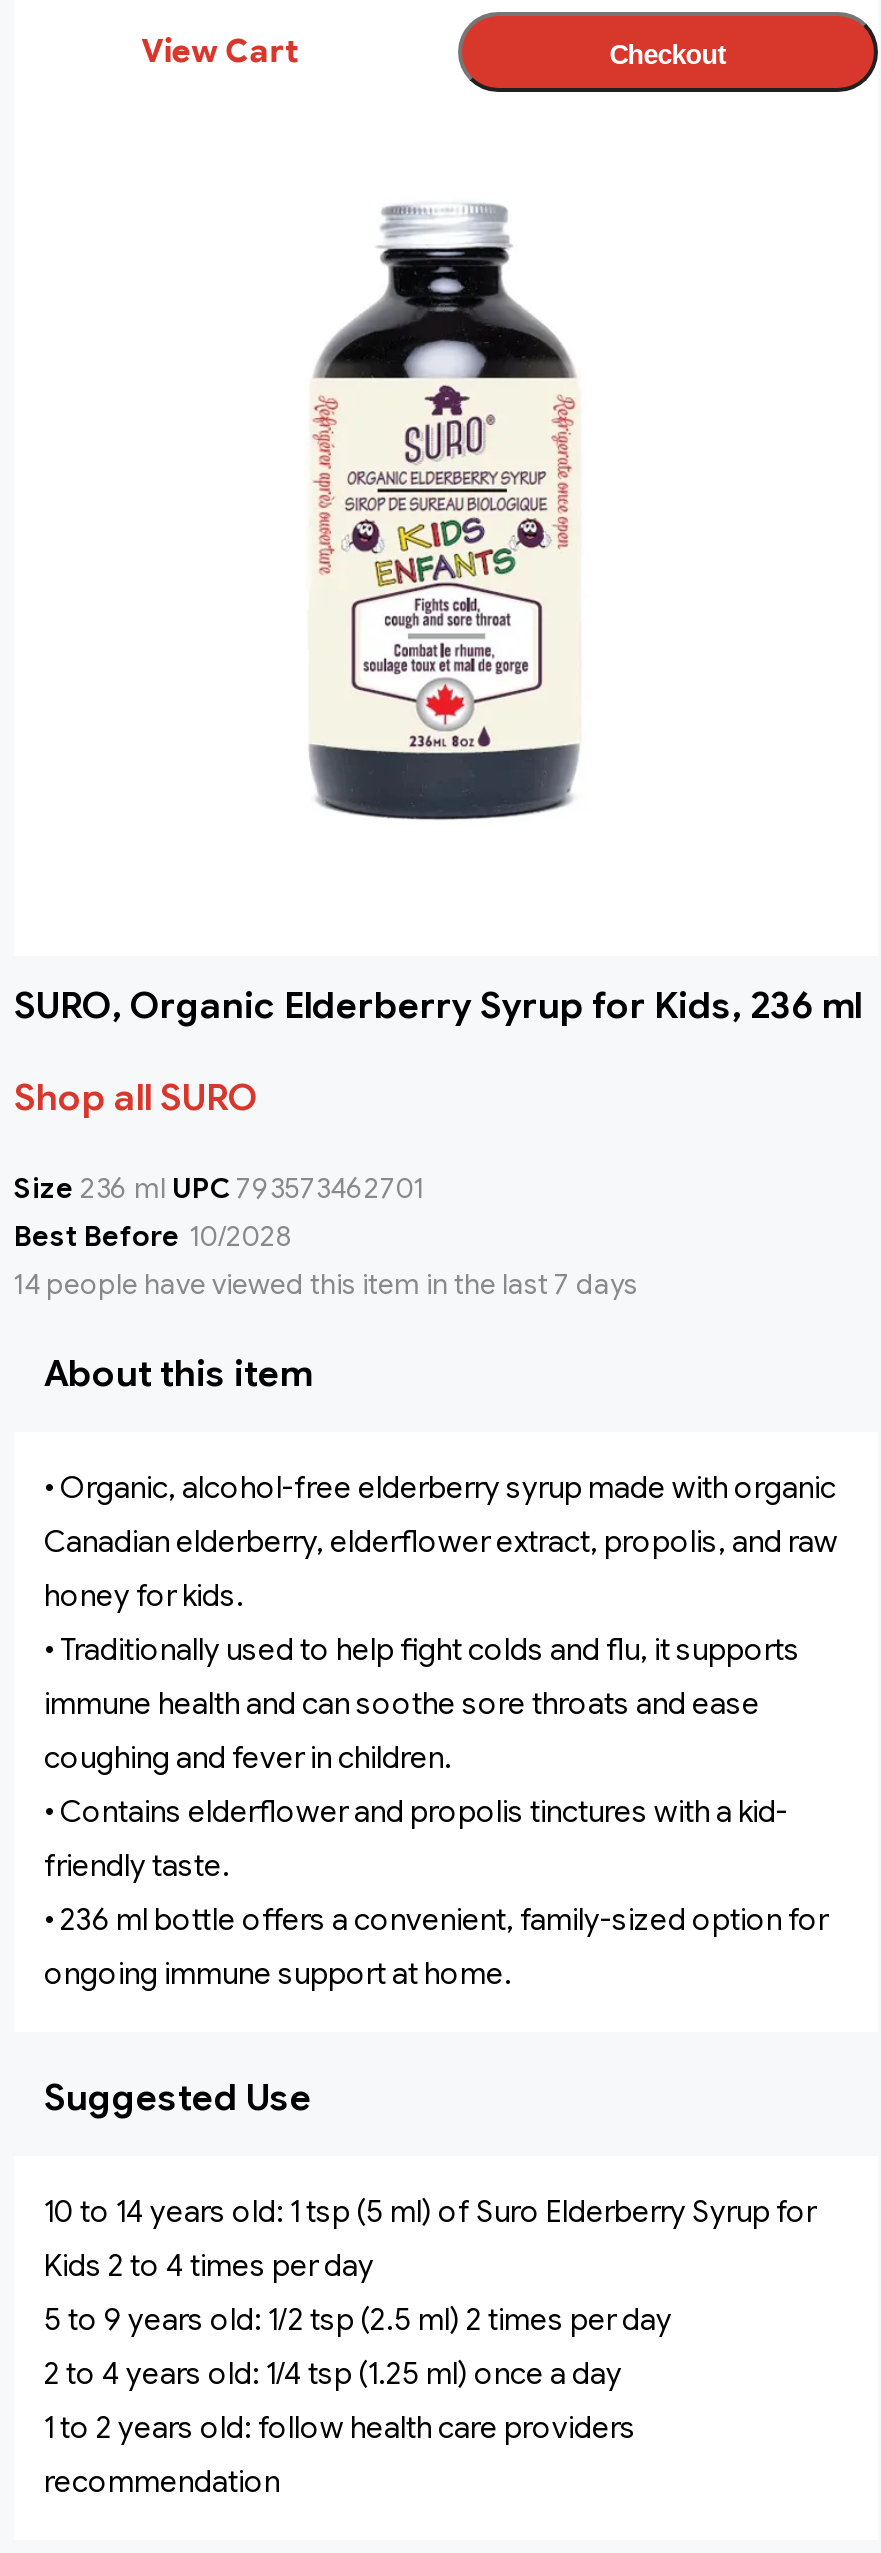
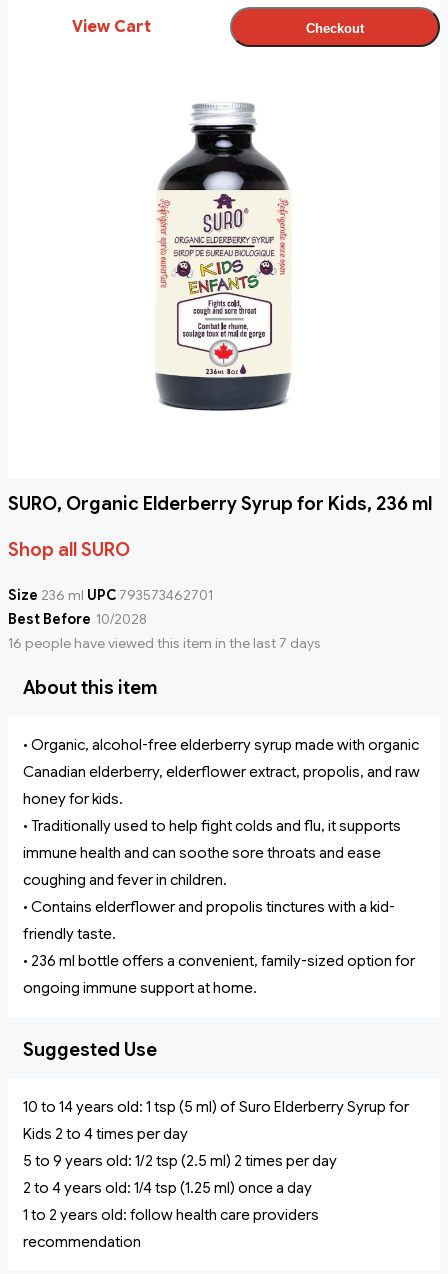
[14,1267,638,1303] 14 people have viewed this item in the last 7 days -> [8,634,321,652] 16 people have viewed this item in the last 7 days

